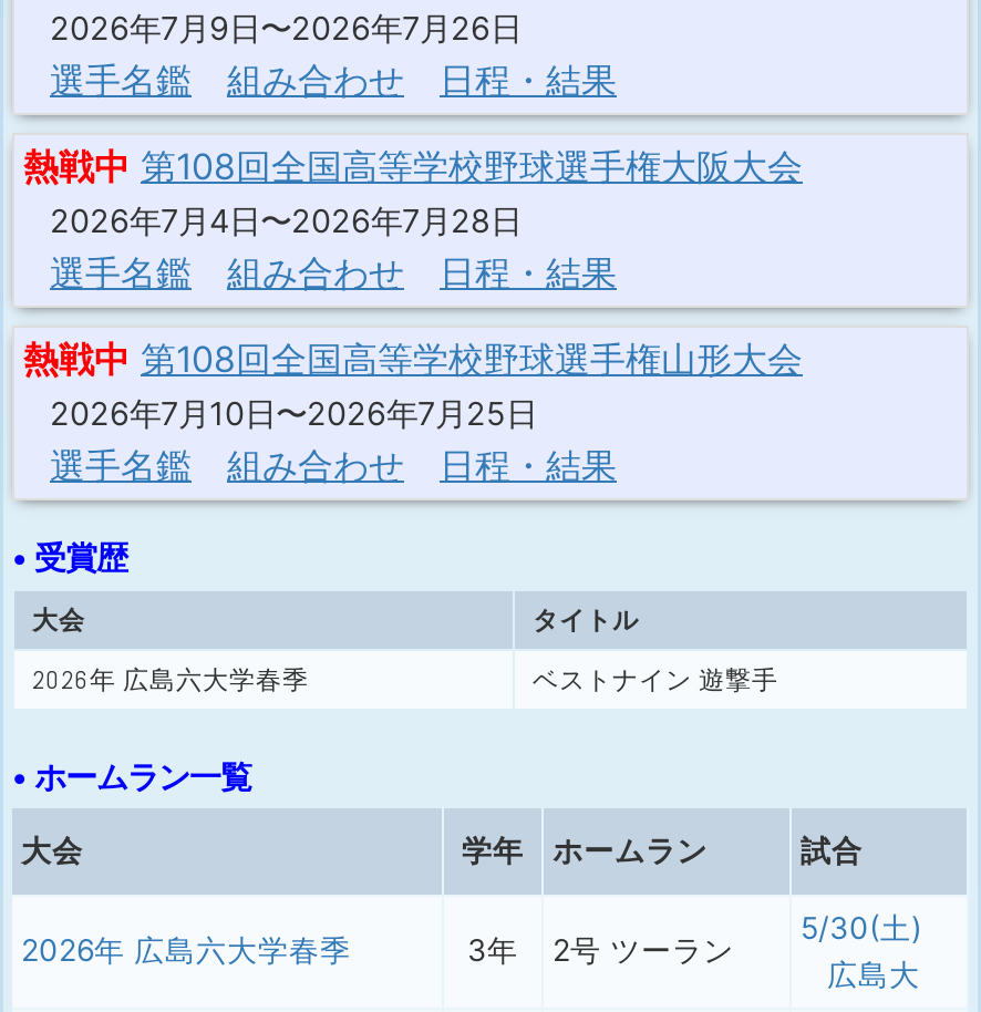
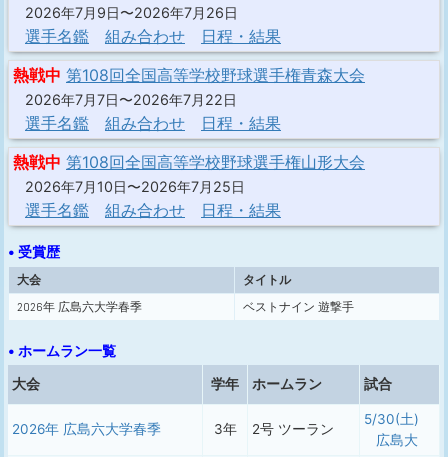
[23,144,803,188] 熱戦中 第108回全国高等学校野球選手権大阪大会 -> [13,65,365,85] 熱戦中 第108回全国高等学校野球選手権青森大会
[50,202,522,239] 2026年7月4日〜2026年7月28日 -> [25,91,237,108] 2026年7月7日〜2026年7月22日

